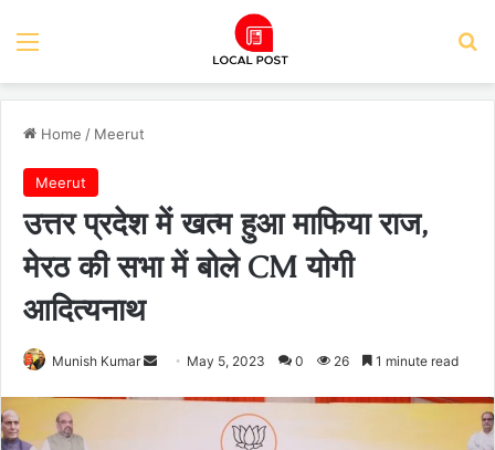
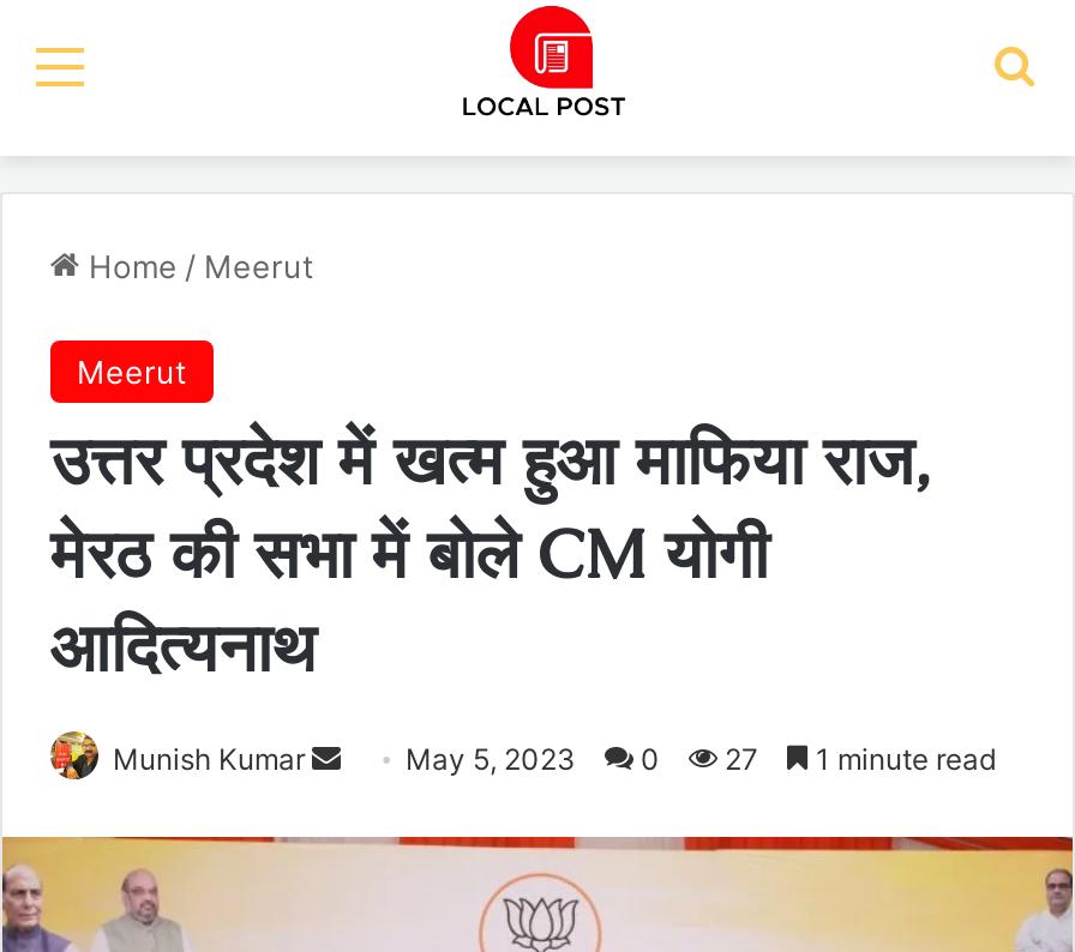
[330,353,349,369] 26 -> [717,741,758,777] 27

